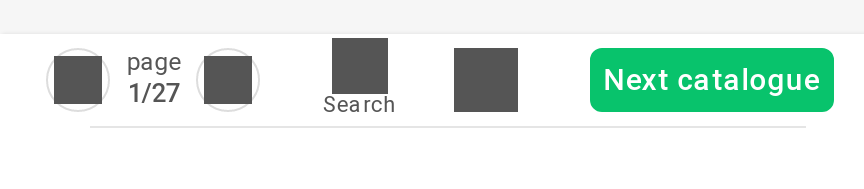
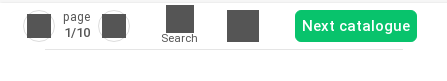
[127,77,179,107] 1/27 -> [64,24,90,39] 1/10

